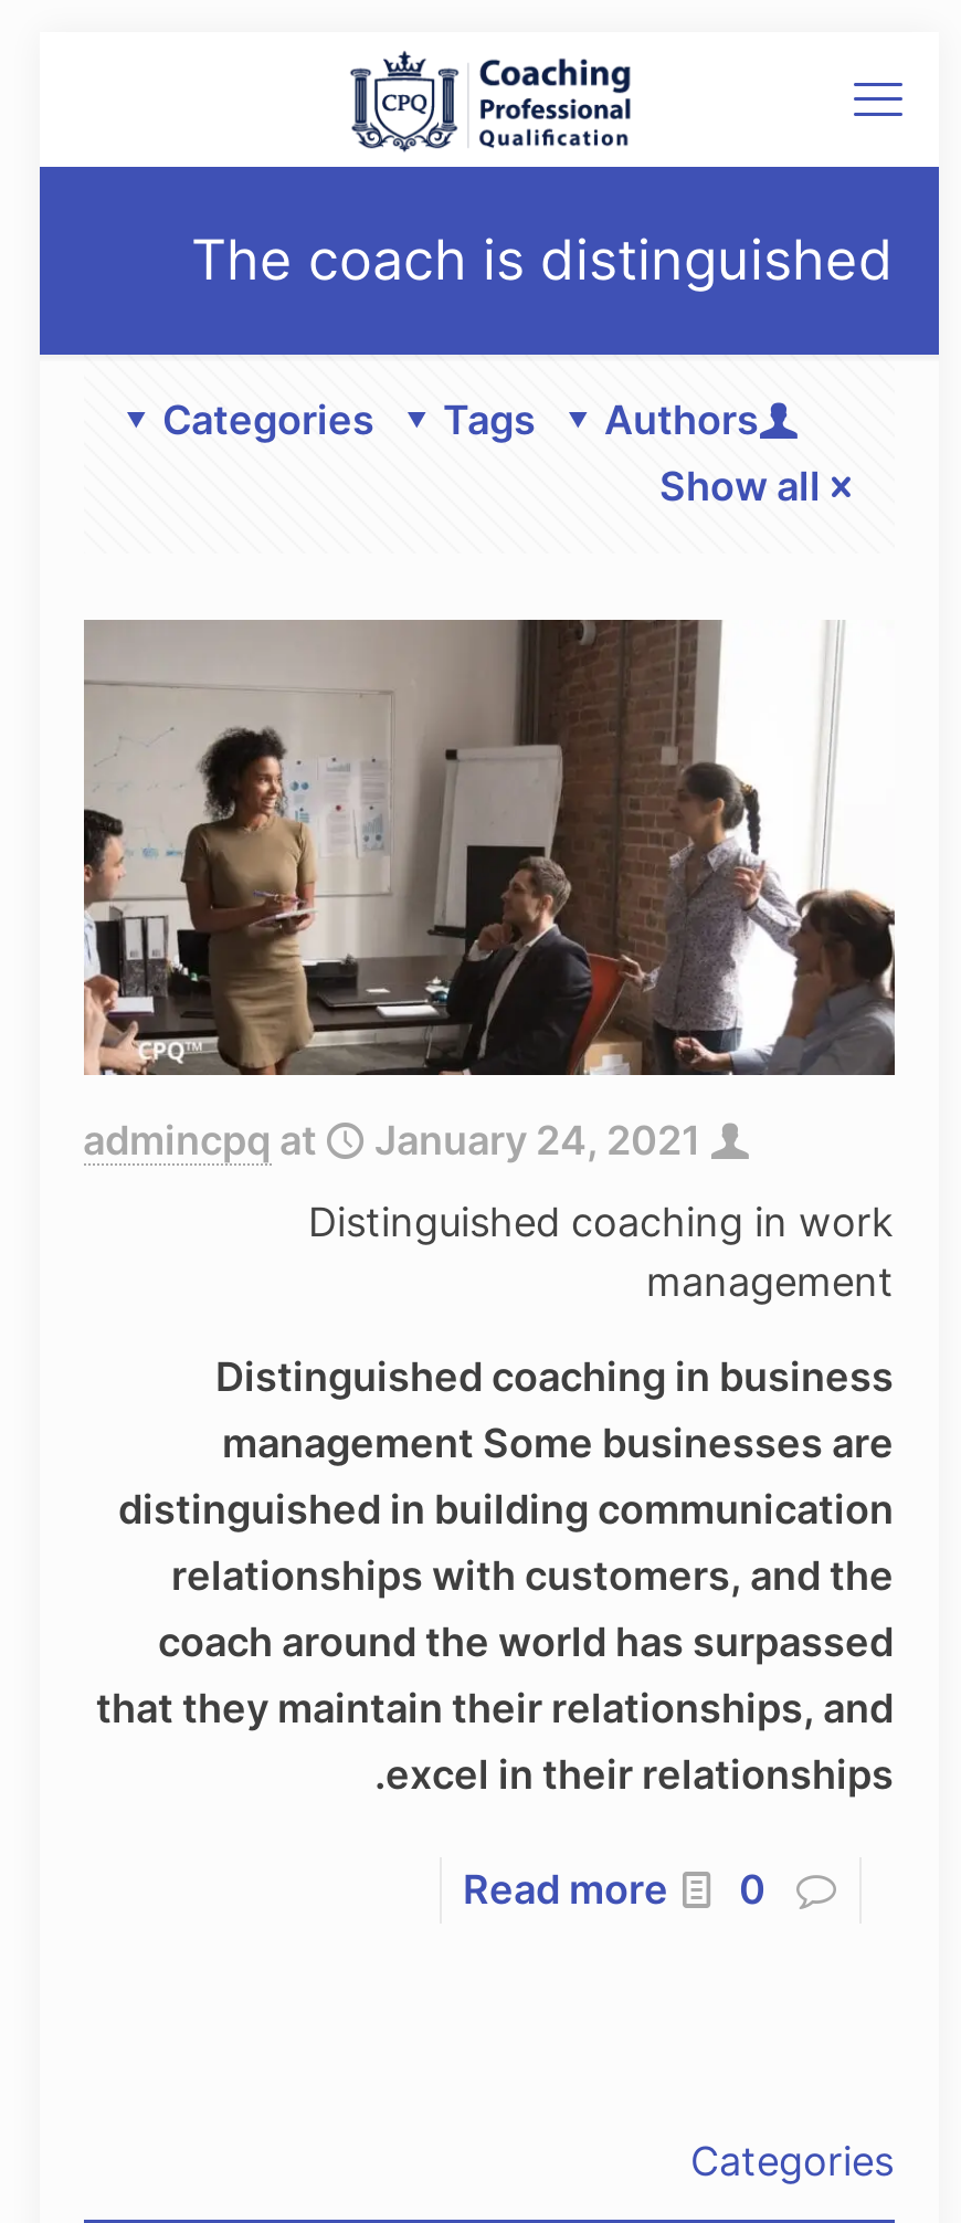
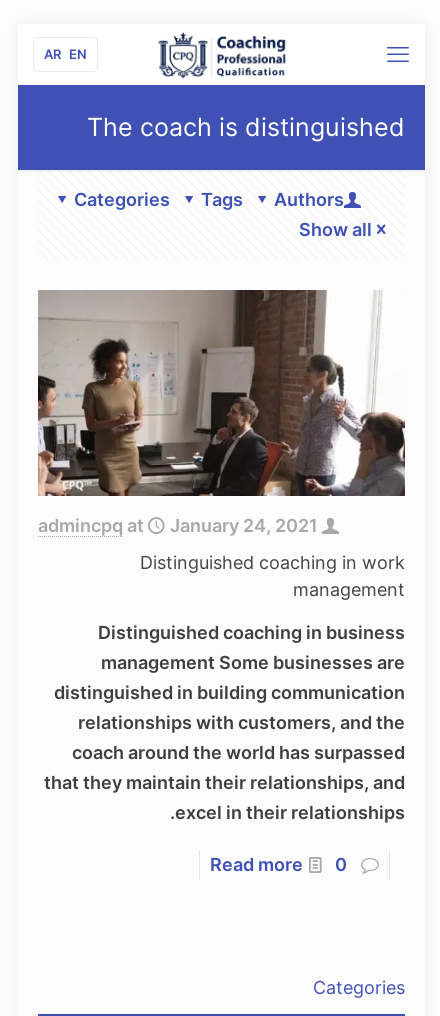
none -> [43,45,86,61] AR EN

